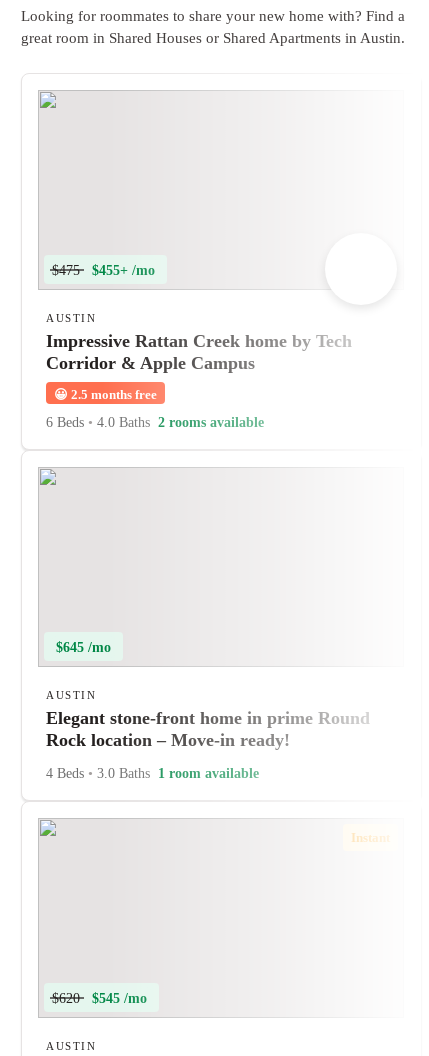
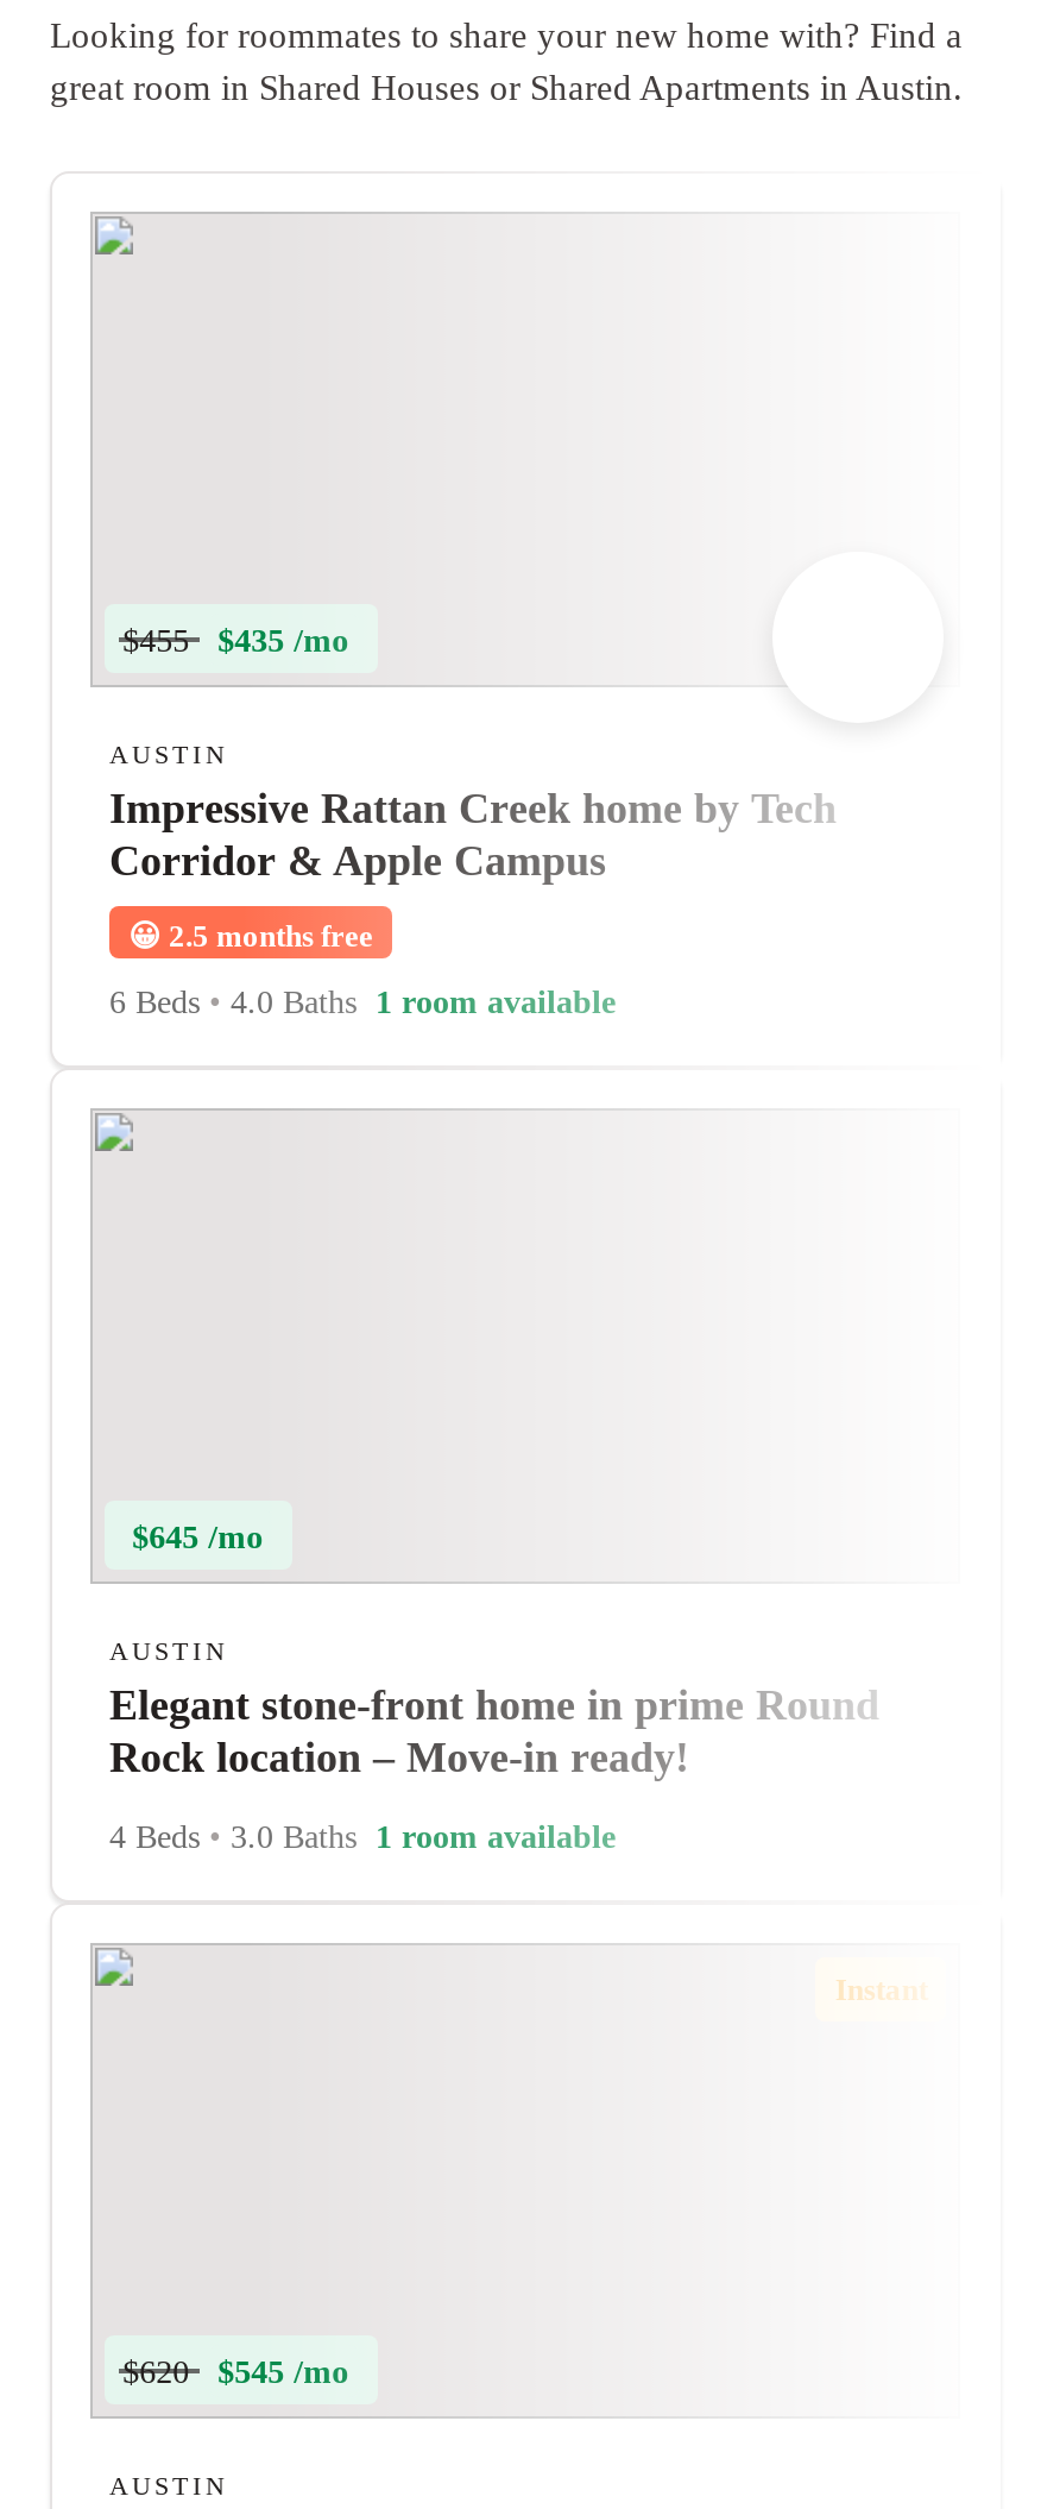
[52,263,155,278] $475 $455+ /mo -> [123,624,348,660] $455 $435 /mo
[46,415,264,430] 6 Beds • 4.0 Baths 2 rooms available -> [109,985,616,1020] 6 Beds • 4.0 Baths 1 room available

